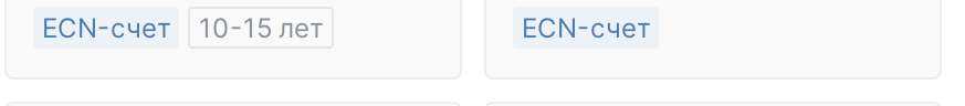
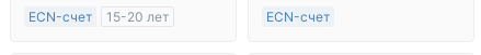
[199,11,323,44] 10-15 лет -> [106,9,169,25] 15-20 лет

